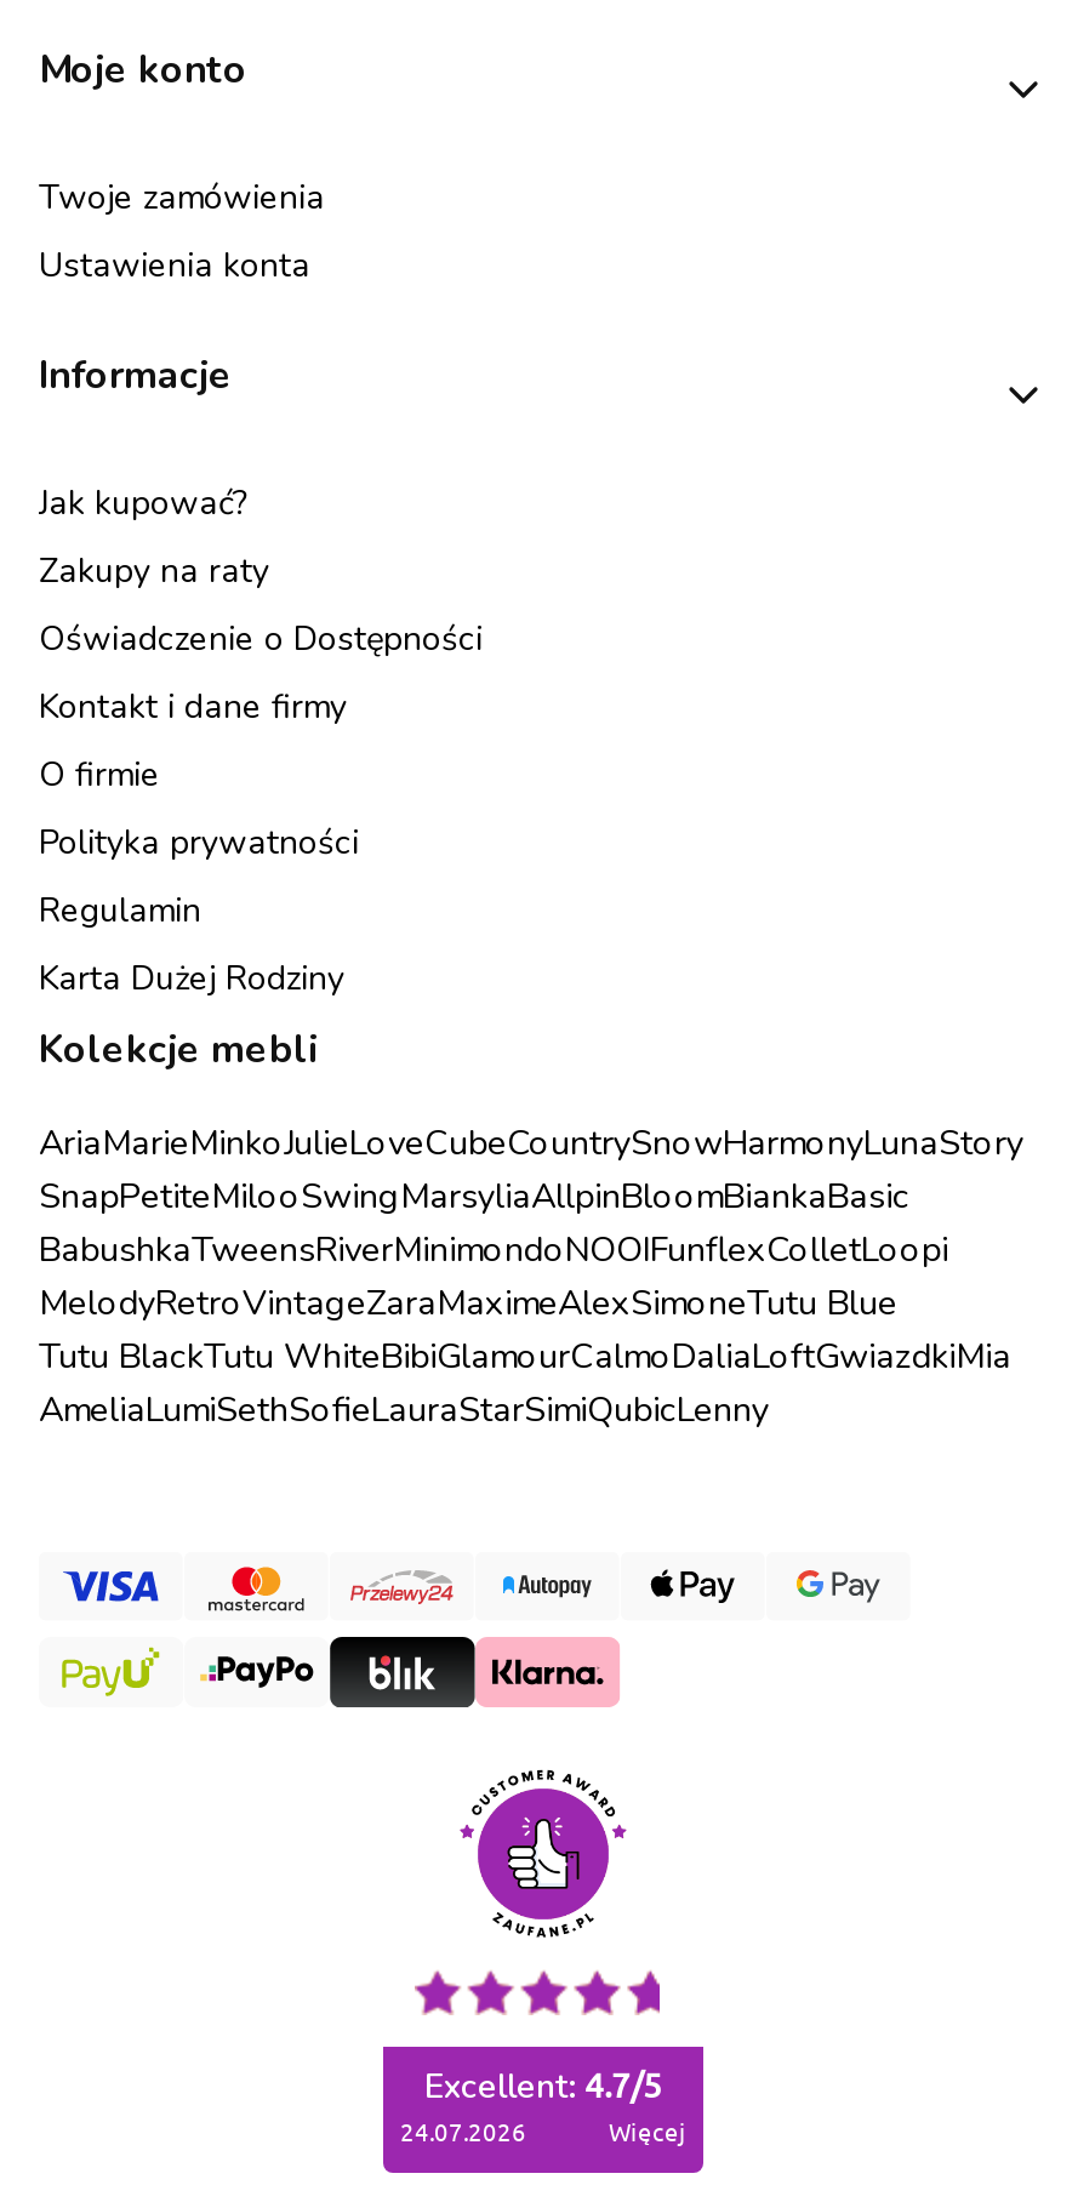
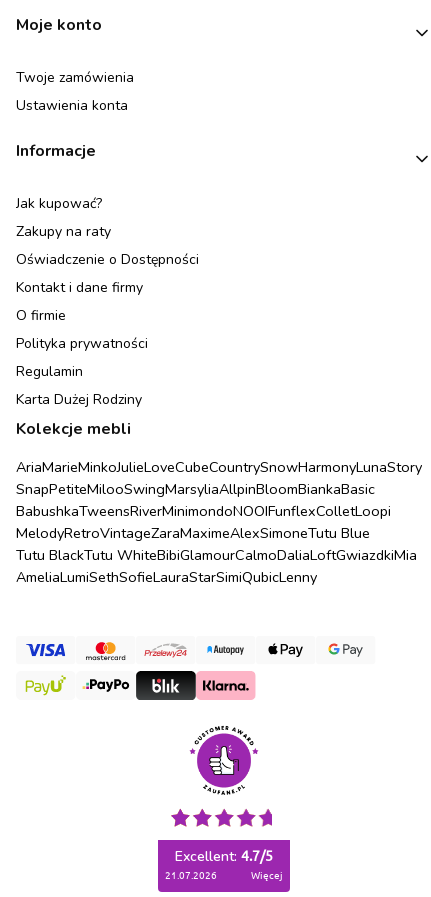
[400,2120,526,2147] 24.07.2026 -> [165,870,217,881] 21.07.2026

